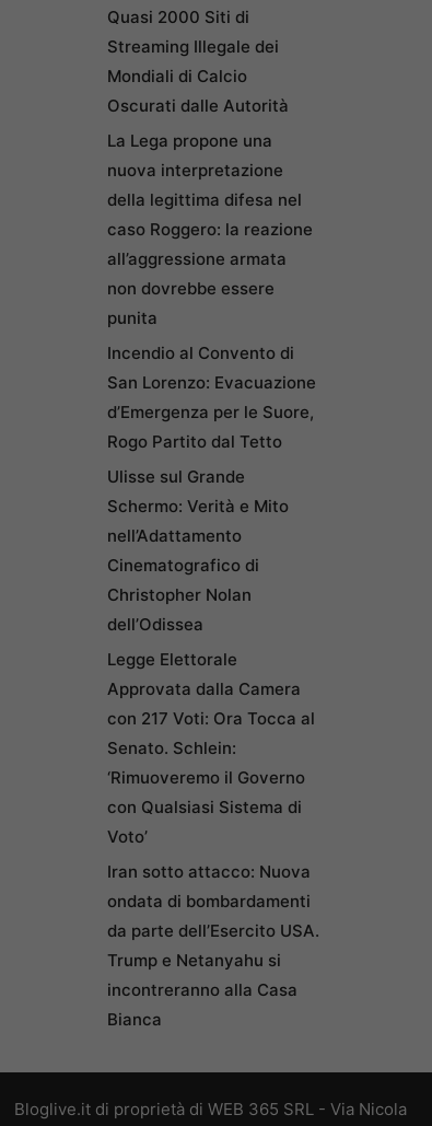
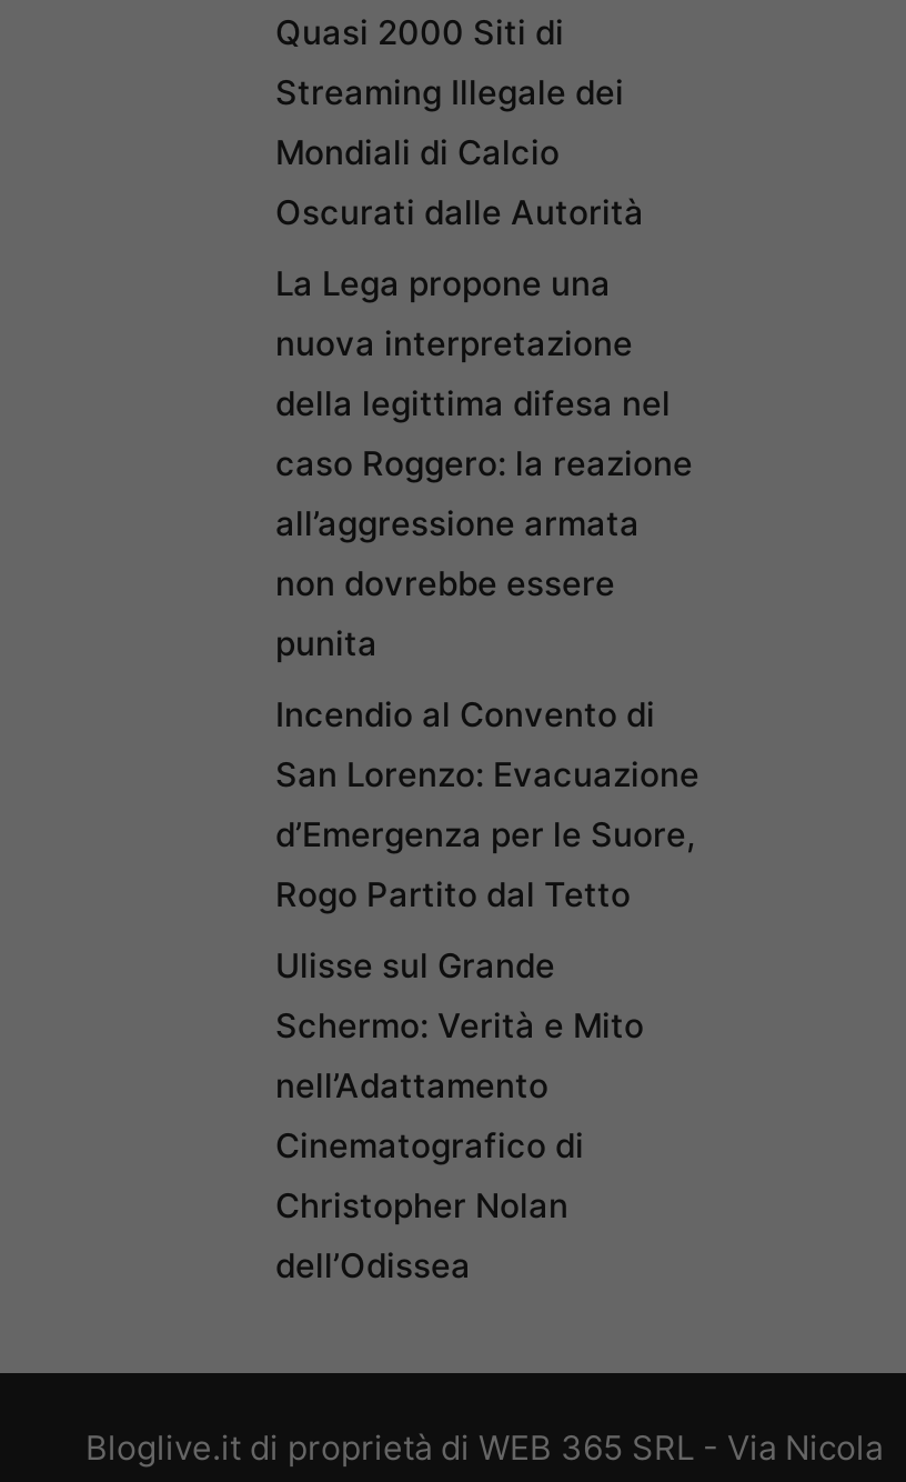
[107,649,319,1029] Legge Elettorale | Approvata dalla Camera | con 217 Voti: Ora Tocca al | Senato. Schlein: | ‘Rimuoveremo il Governo | con Qualsiasi Sistema di | Voto’ | Iran sotto attacco: Nuova | ondata di bombardamenti | da parte dell’Esercito USA. | Trump e Netanyahu si | incontreranno alla Casa | Bianca -> none

